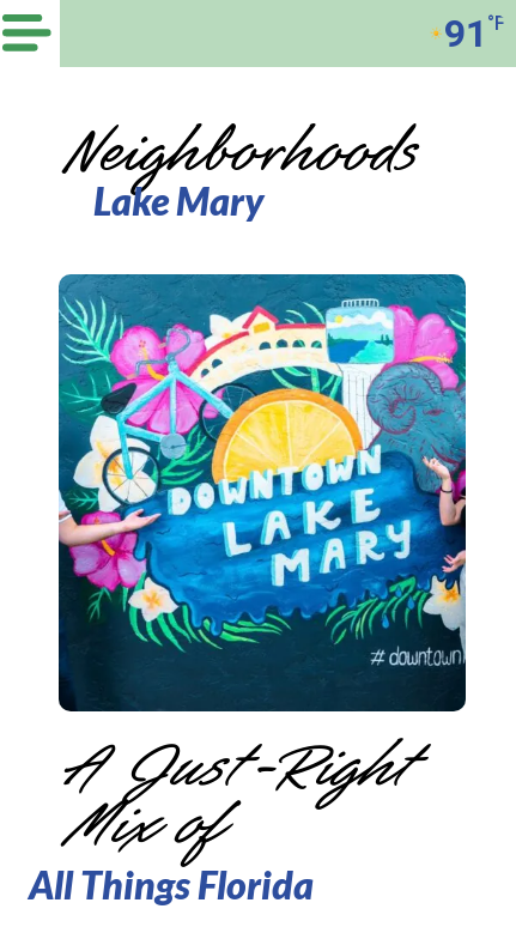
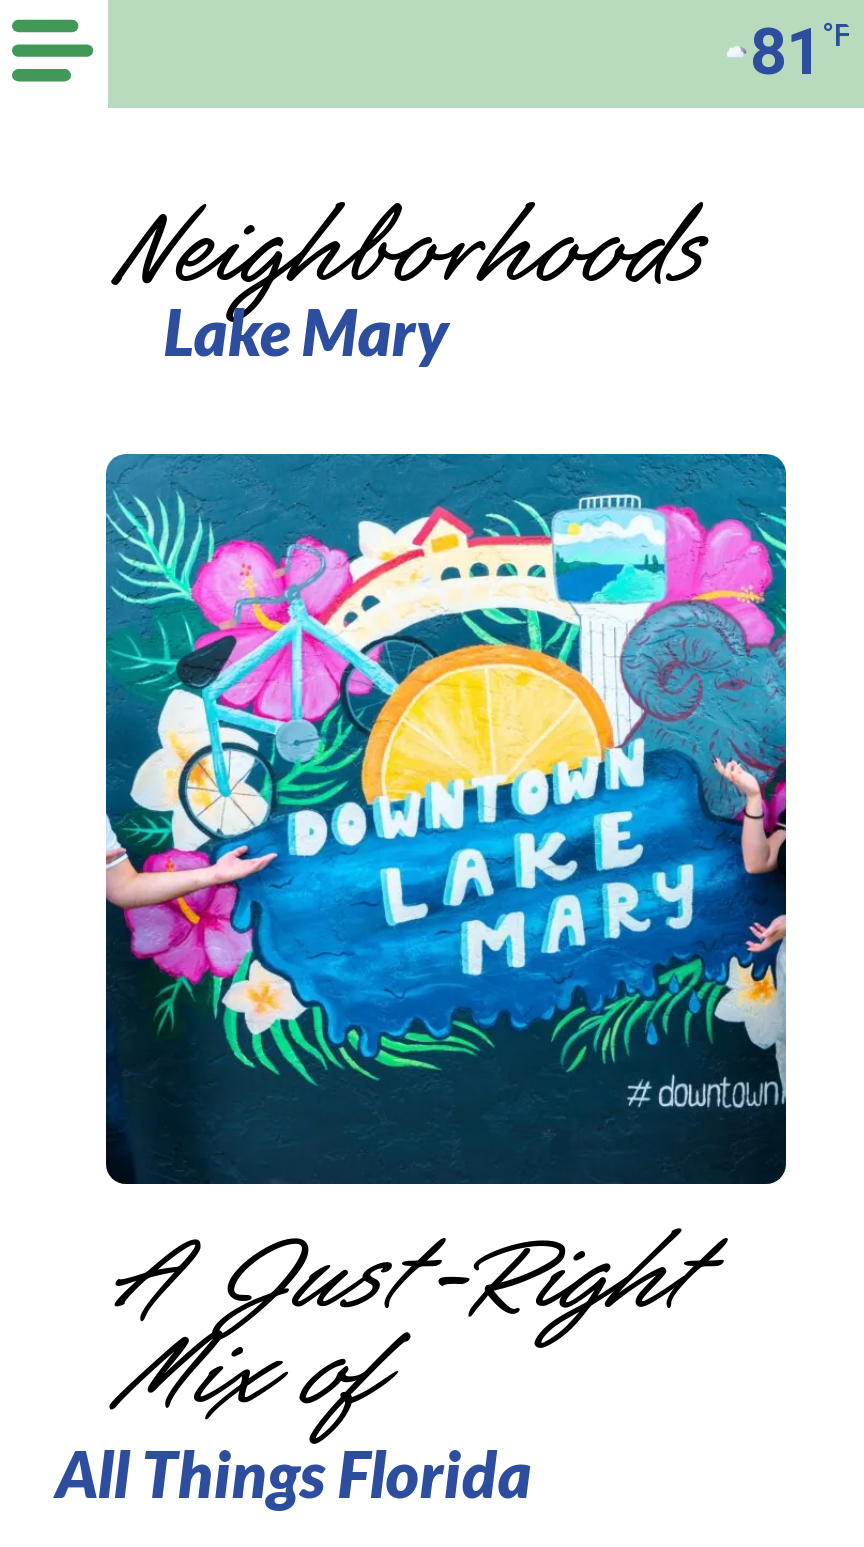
[444,11,505,56] 91 °F -> [750,14,852,90] 81 °F

